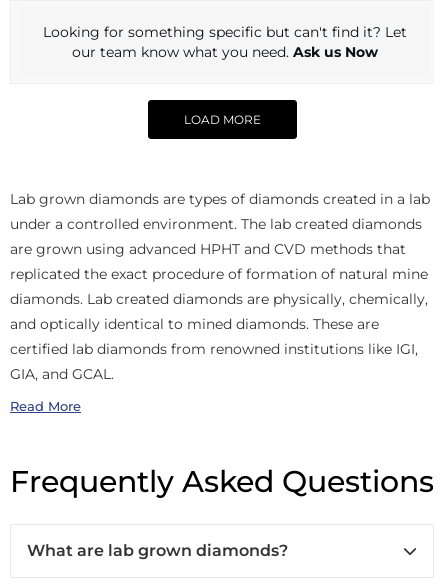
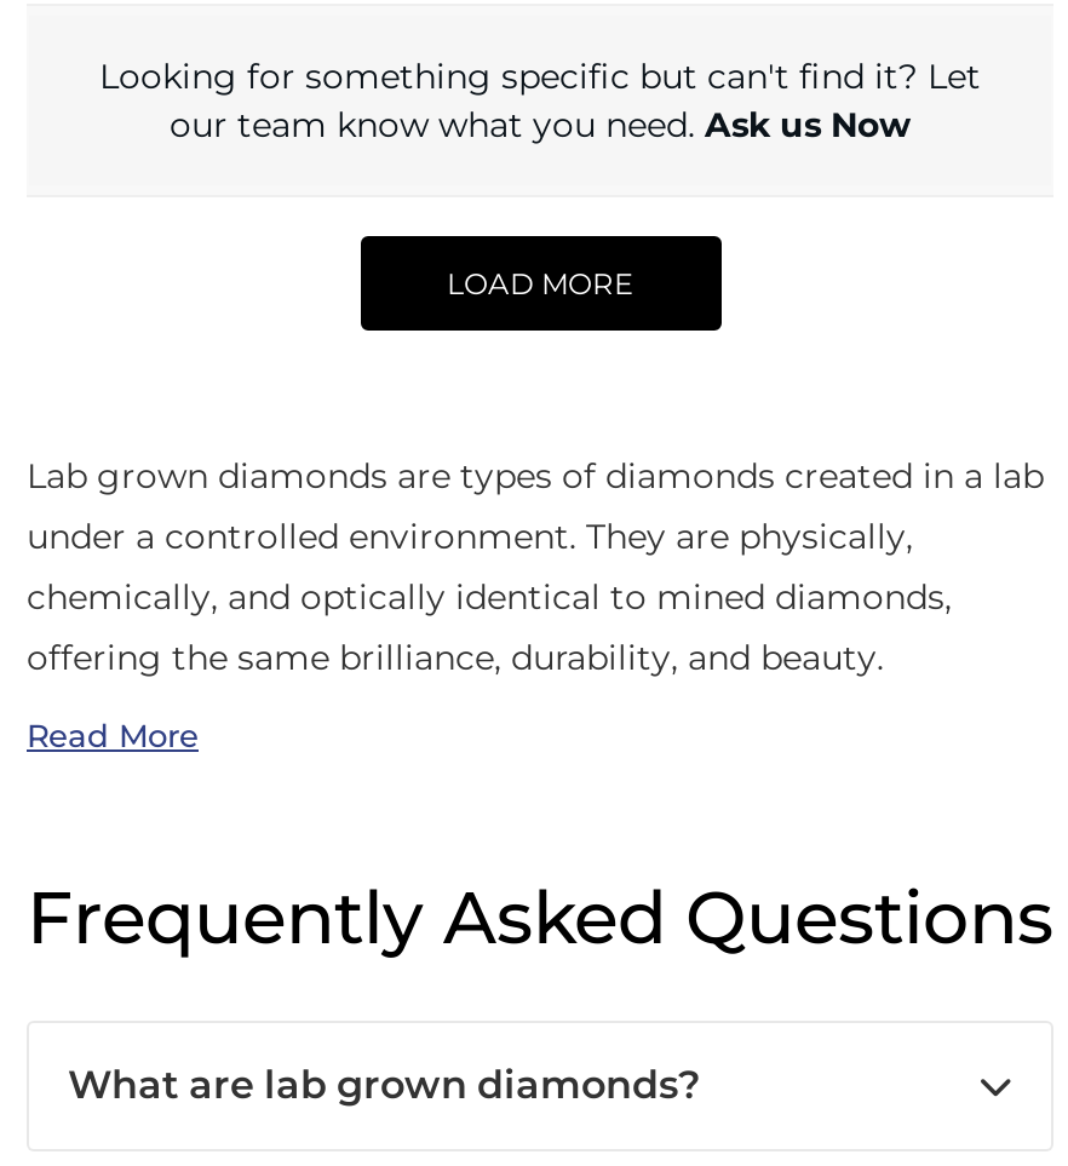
[10,215,428,383] under a controlled environment. The lab created diamonds | are grown using advanced HPHT and CVD methods that | replicated the exact procedure of formation of natural mine | diamonds. Lab created diamonds are physically, chemically, | and optically identical to mined diamonds. These are | certified lab diamonds from renowned institutions like IGI, | GIA, and GCAL. -> [27,515,952,679] under a controlled environment. They are physically, | chemically, and optically identical to mined diamonds, | offering the same brilliance, durability, and beauty.

